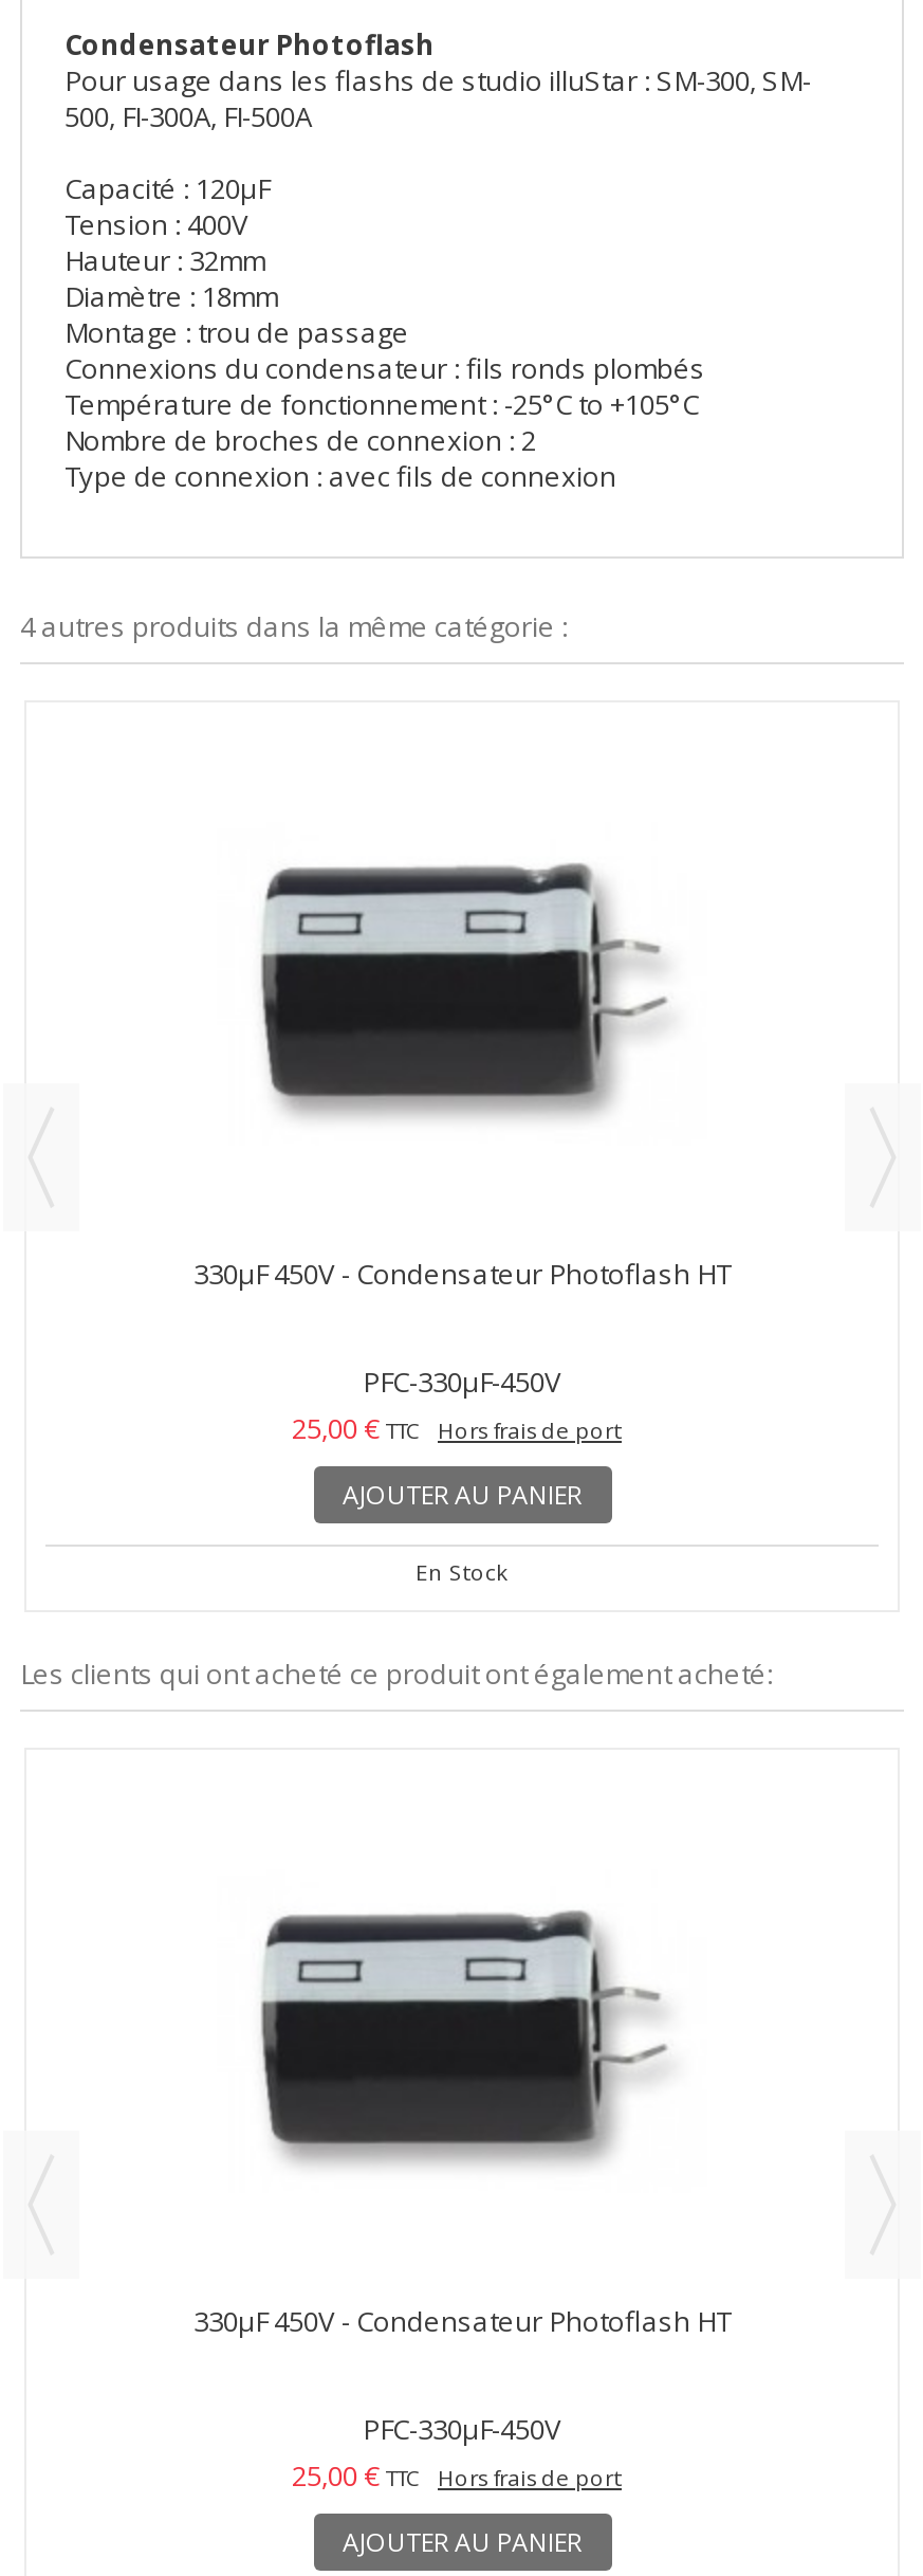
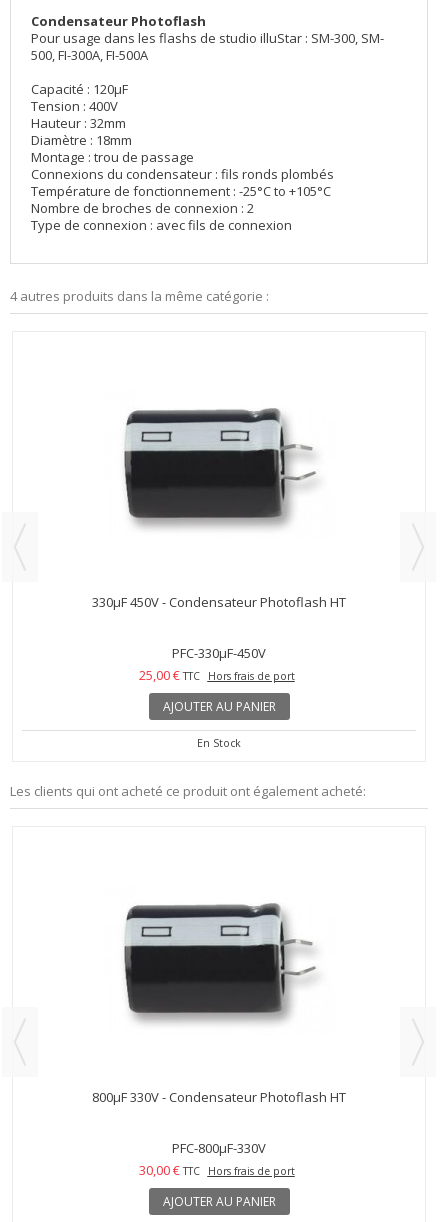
[193,2302,731,2340] 330µF 450V - Condensateur Photoflash HT -> [92,1088,346,1106] 800µF 330V - Condensateur Photoflash HT
[292,2410,622,2495] PFC-330µF-450V | 25,00 € TTC Hors frais de port -> [138,1139,294,1179] PFC-800µF-330V | 30,00 € TTC Hors frais de port

